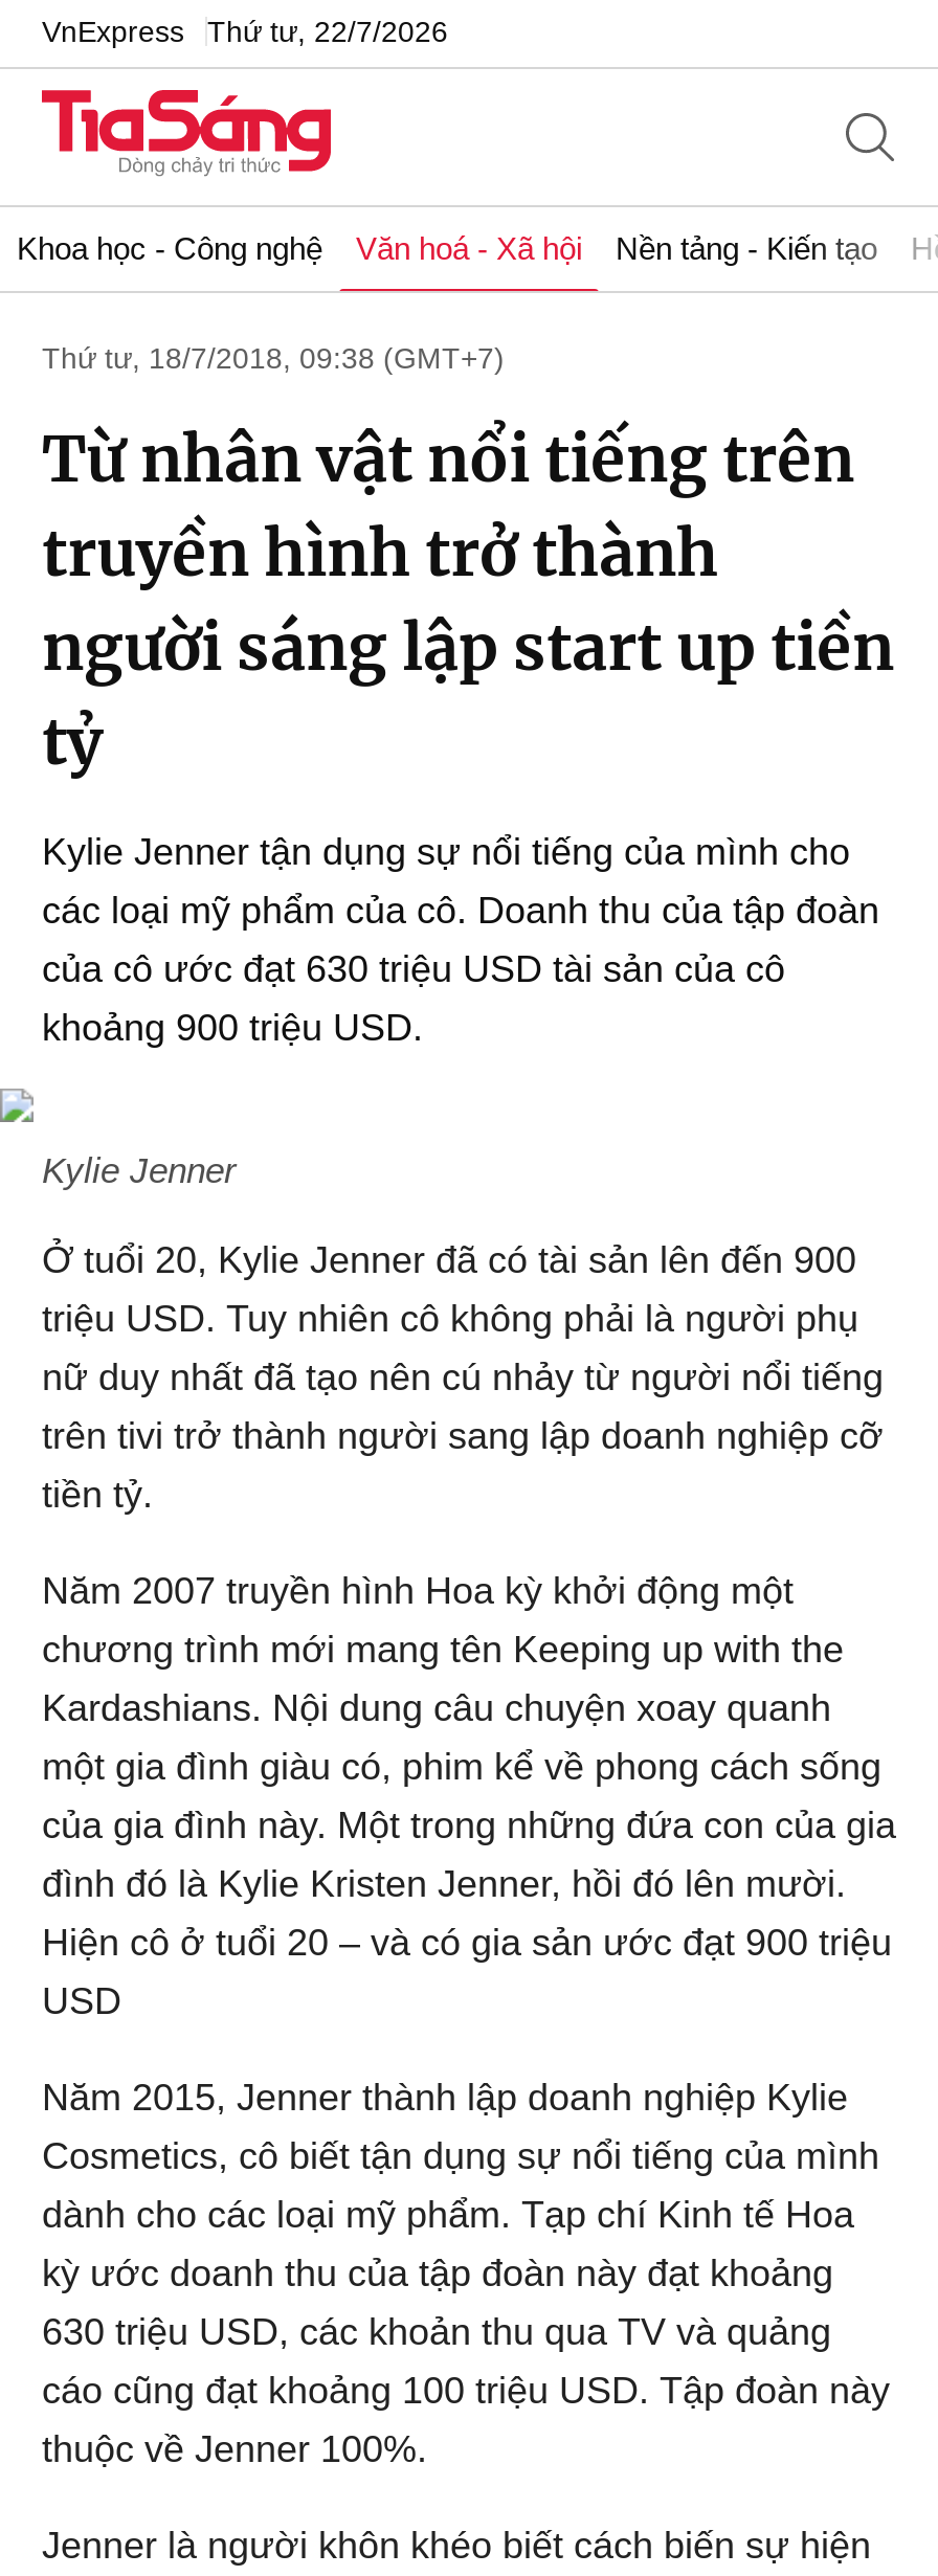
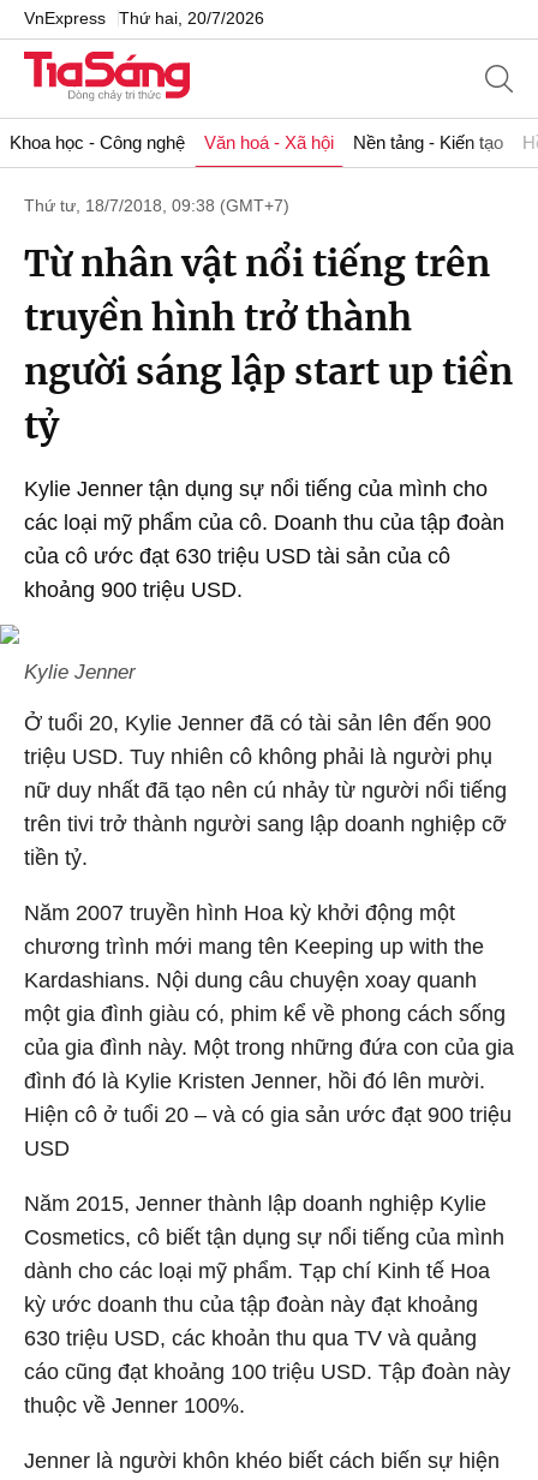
[42,14,448,47] VnExpress Thứ tư, 22/7/2026 -> [24,8,264,27] VnExpress Thứ hai, 20/7/2026

